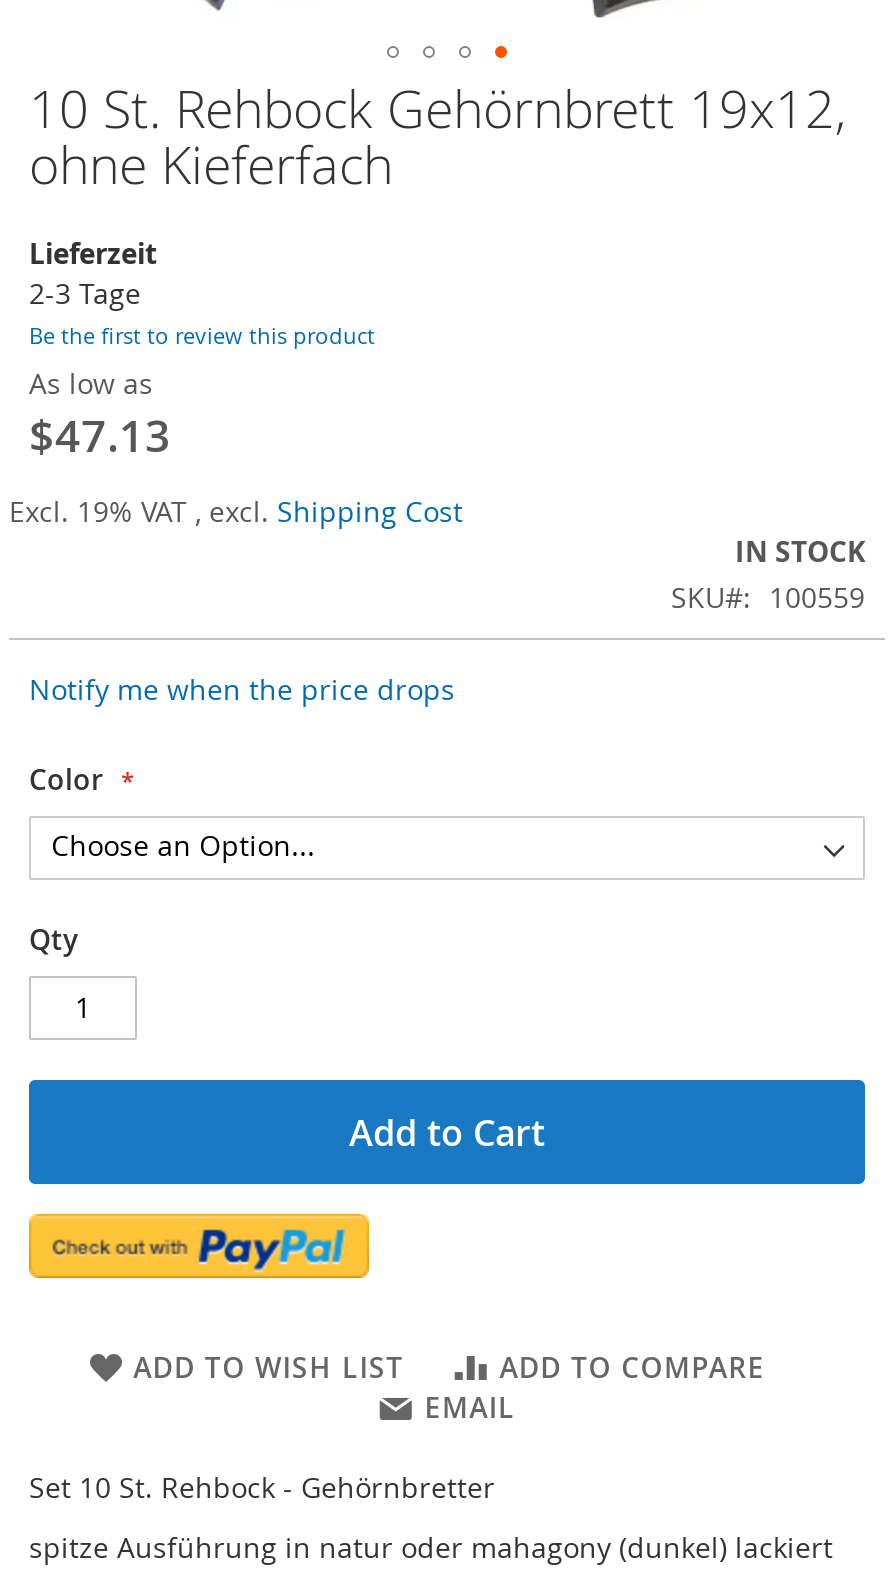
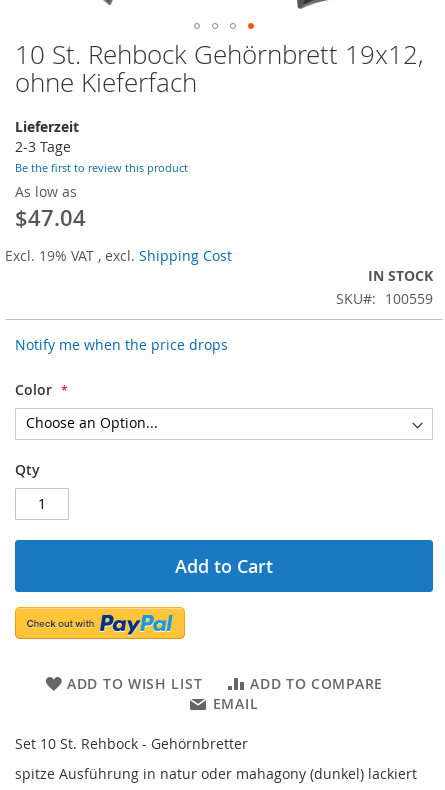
[29,405,171,465] $47.13 -> [15,203,86,233] $47.04

